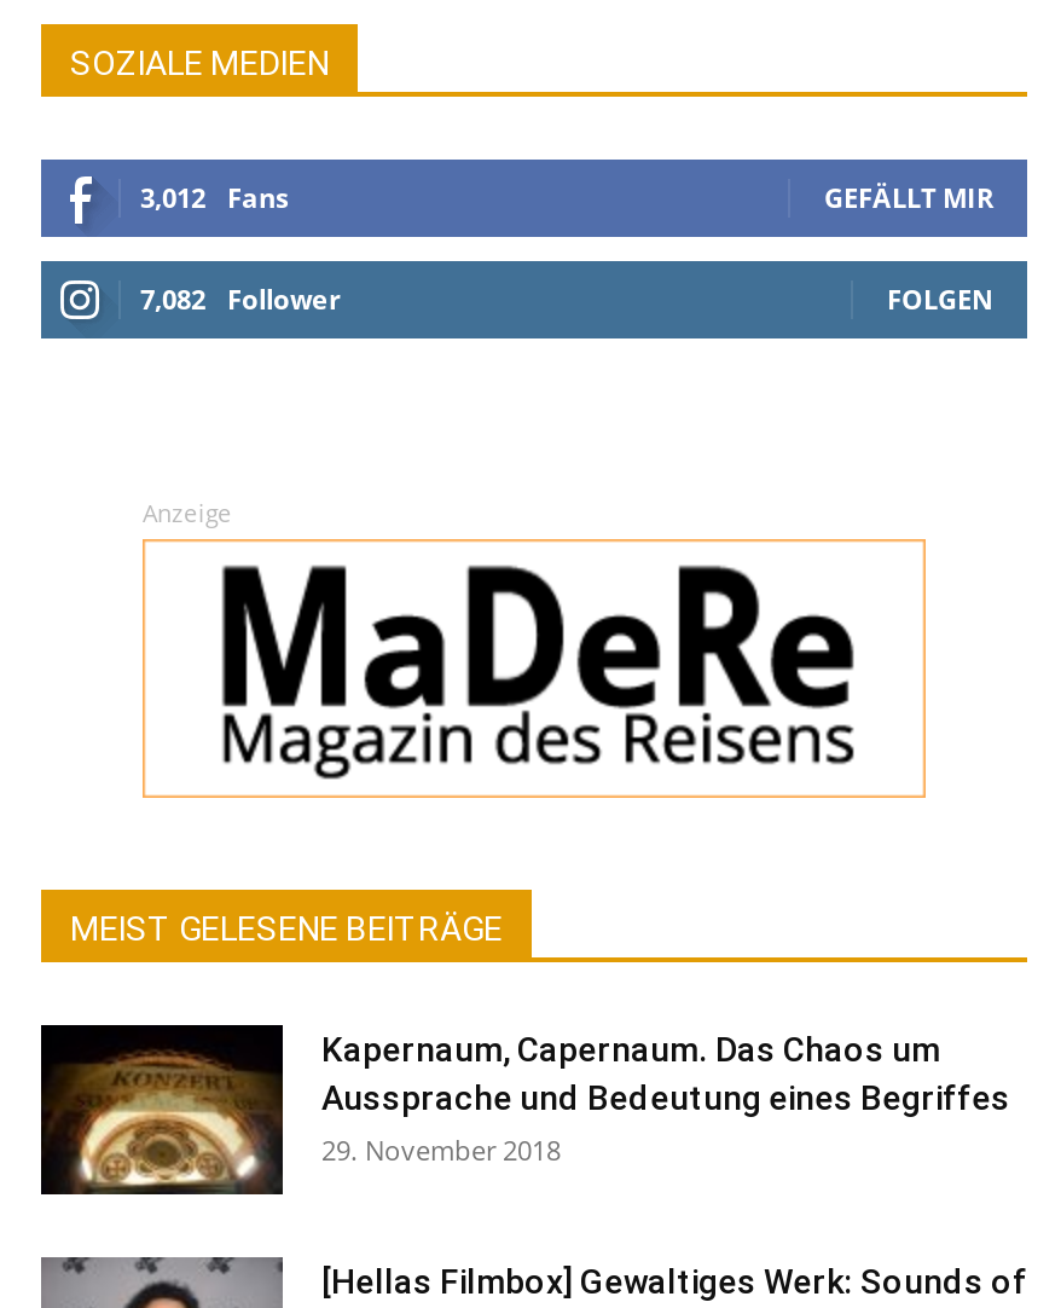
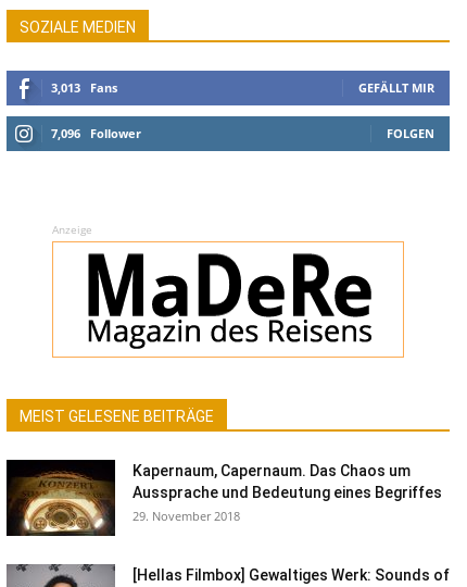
[140,178,288,214] 3,012 Fans -> [51,79,117,95] 3,013 Fans
[140,279,341,316] 7,082 Follower -> [51,125,141,141] 7,096 Follower

